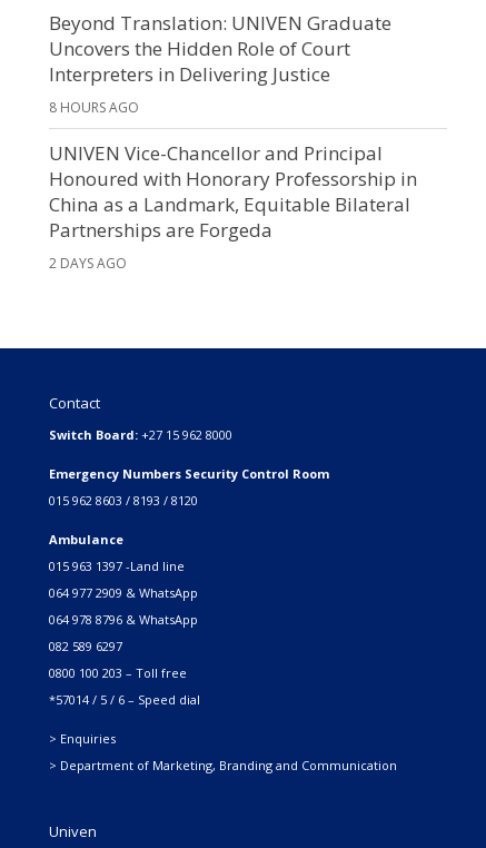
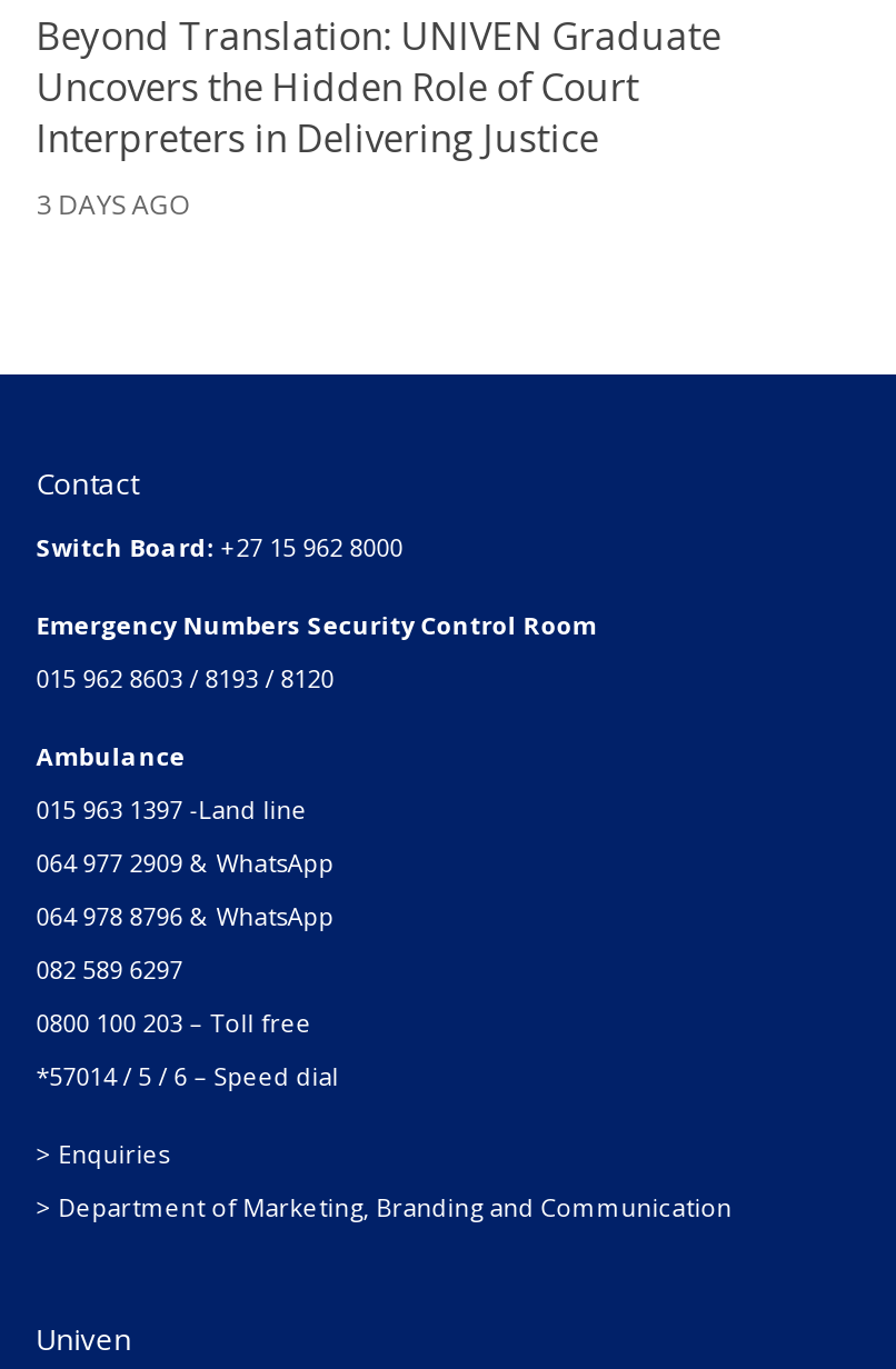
[49,98,417,272] 8 HOURS AGO | UNIVEN Vice-Chancellor and Principal | Honoured with Honorary Professorship in | China as a Landmark, Equitable Bilateral | Partnerships are Forgeda | 2 DAYS AGO -> [36,185,192,223] 3 DAYS AGO

